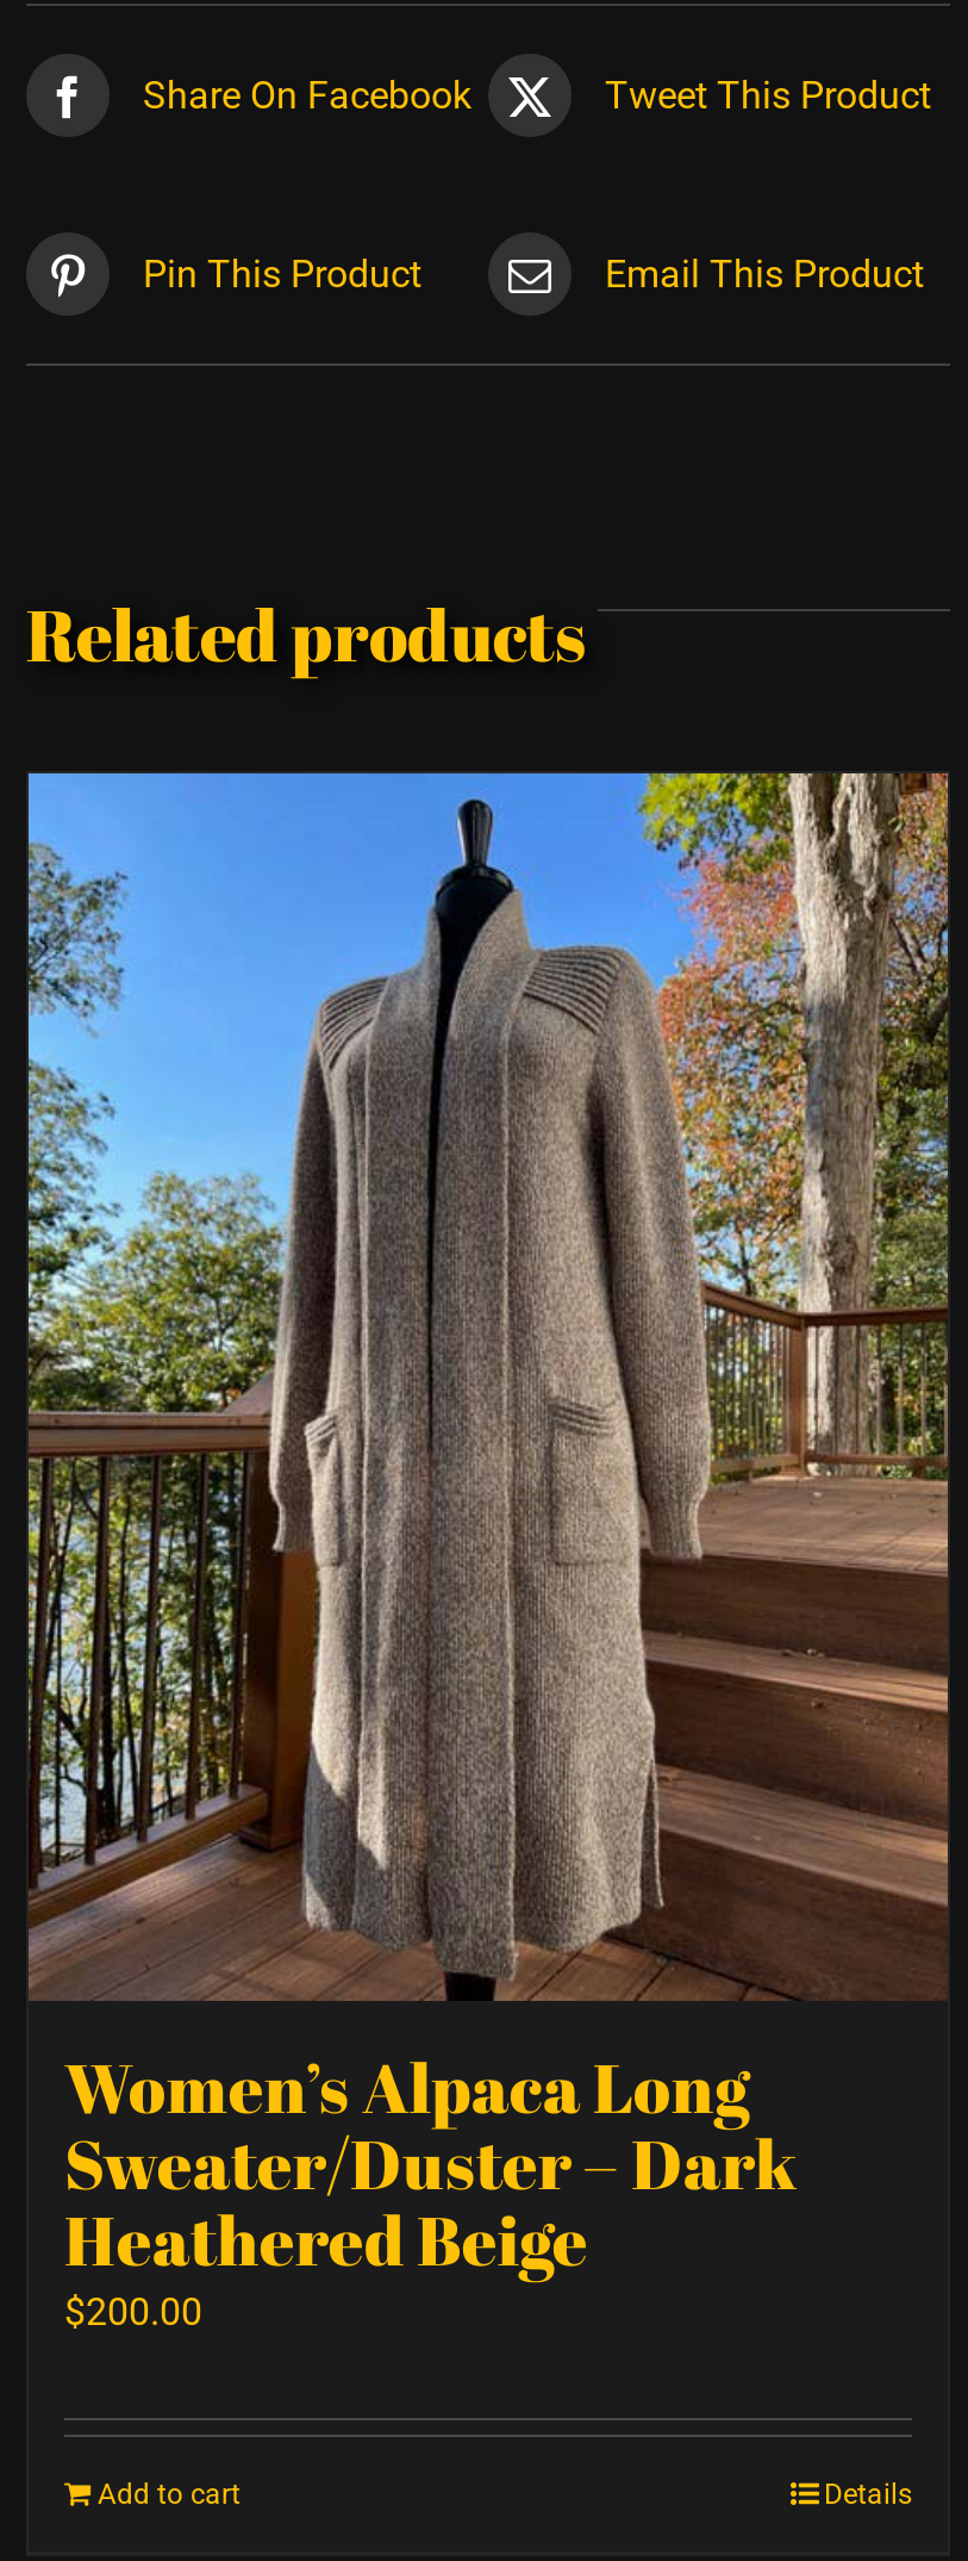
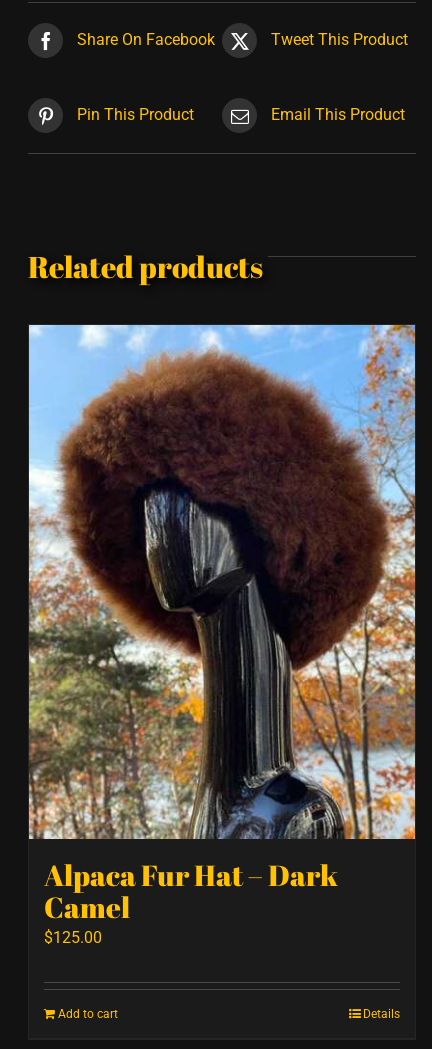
[26,770,950,2334] [image] | Women’s Alpaca Long | Sweater/Duster – Dark | Heathered Beige | $200.00 -> [28,324,416,947] [image] | Alpaca Fur Hat – Dark | Camel | $125.00

